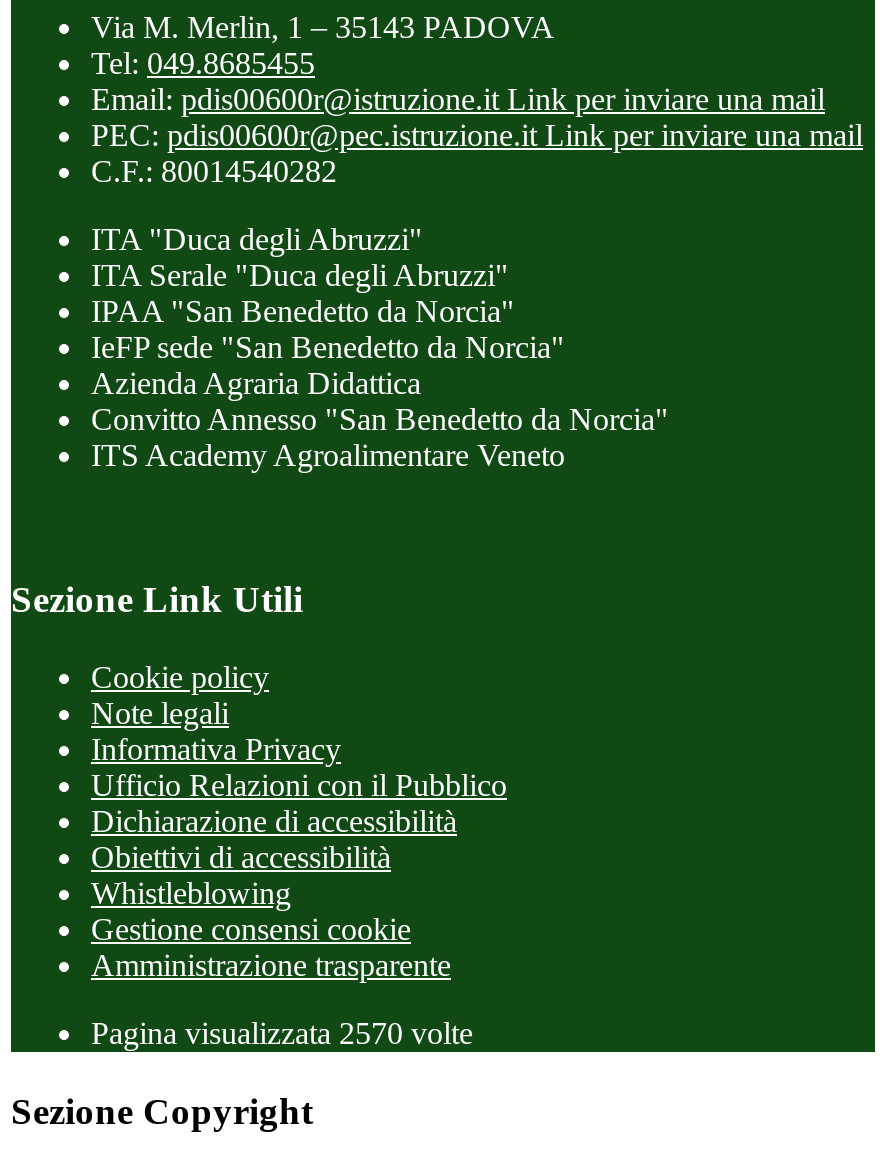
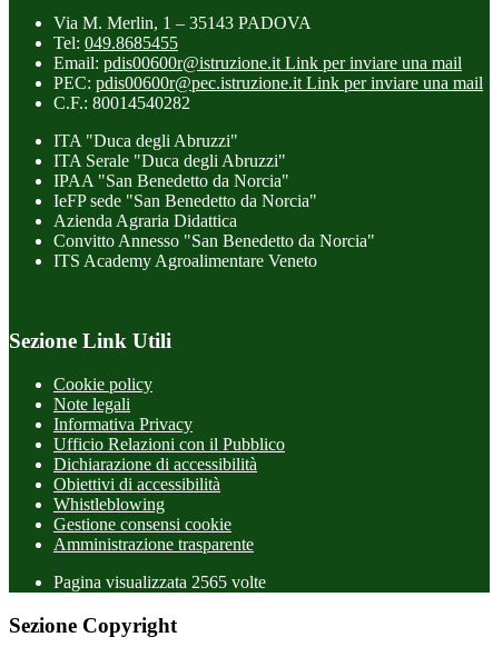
[91,1016,473,1050] Pagina visualizzata 2570 volte -> [53,573,266,591] Pagina visualizzata 2565 volte

